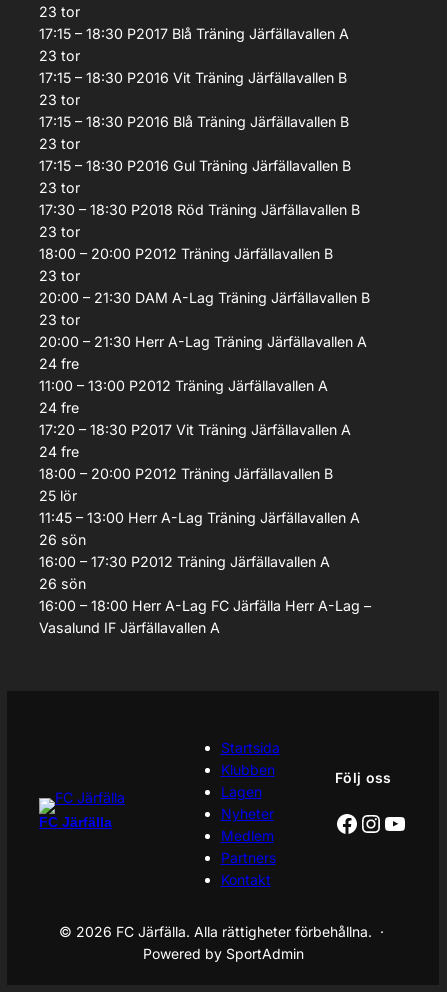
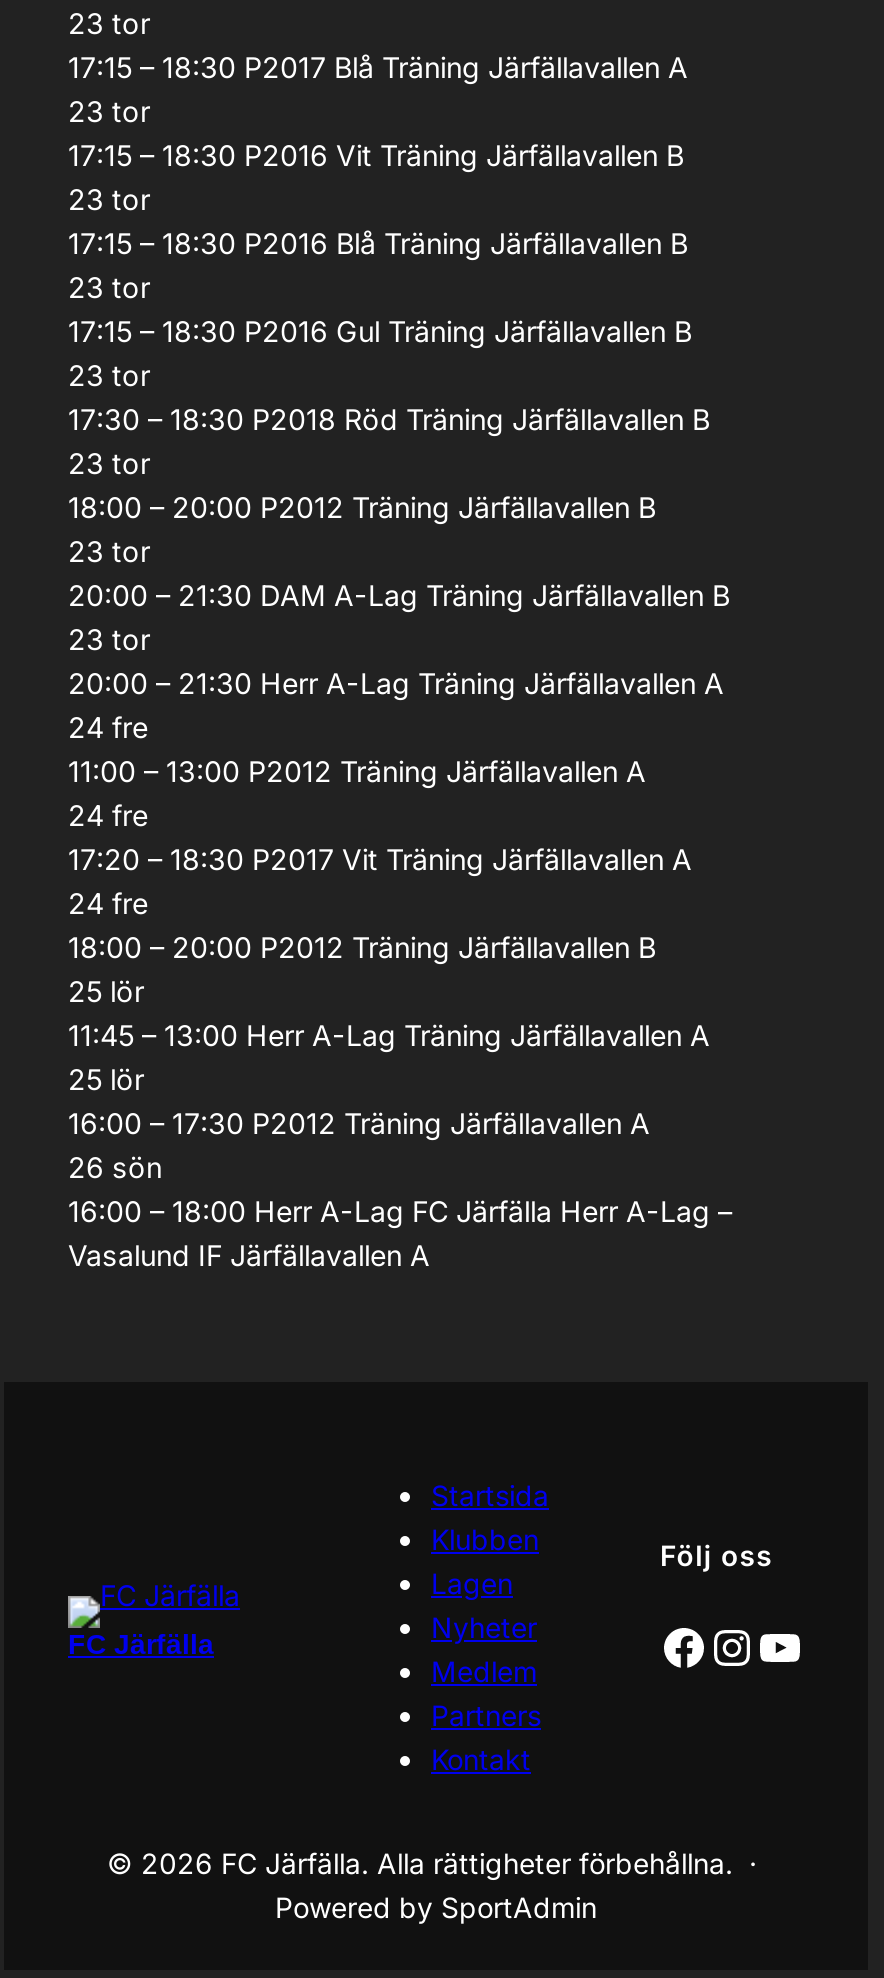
[39,531,86,548] 26 sön -> [68,1062,144,1096] 25 lör

